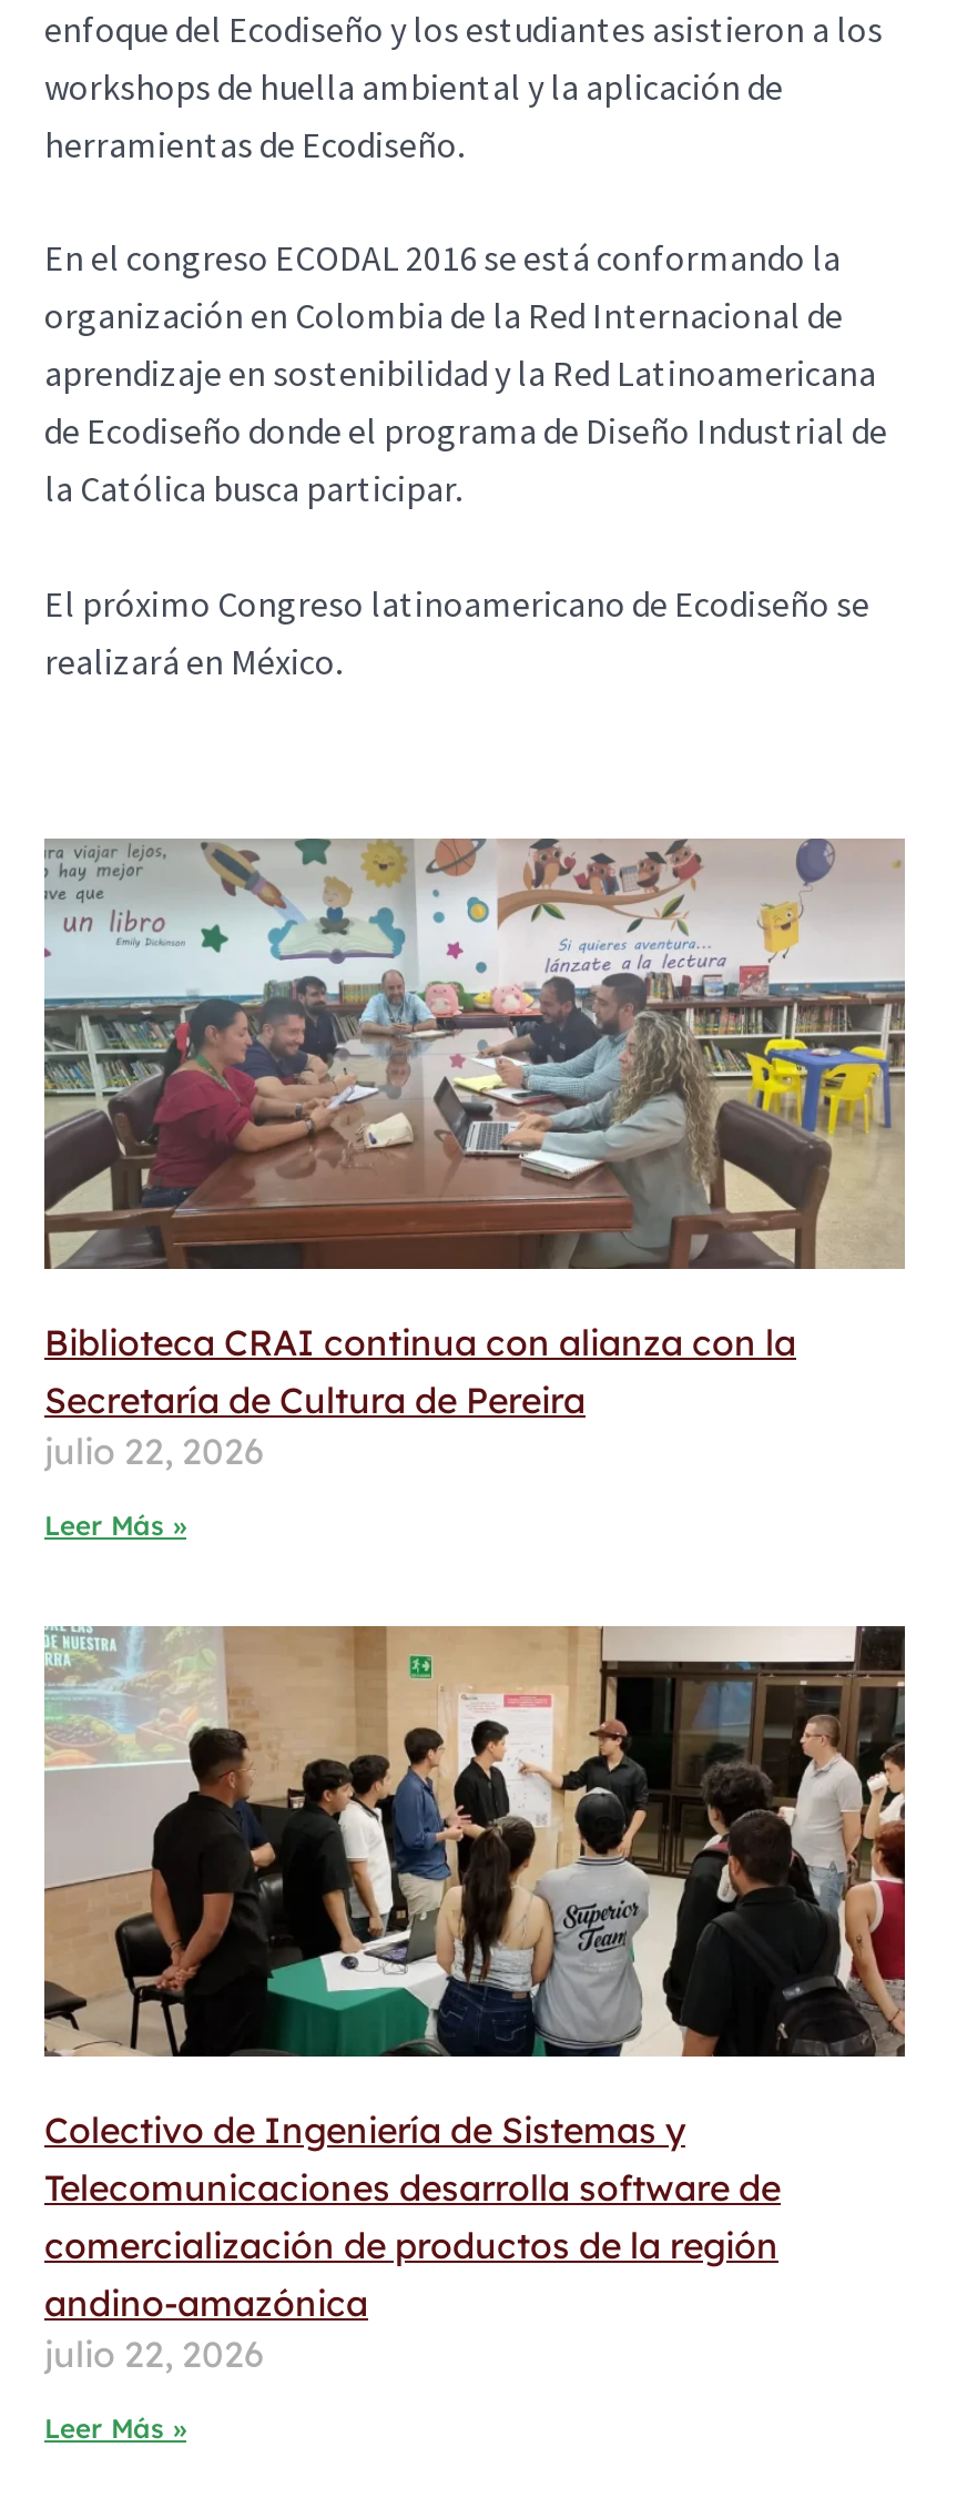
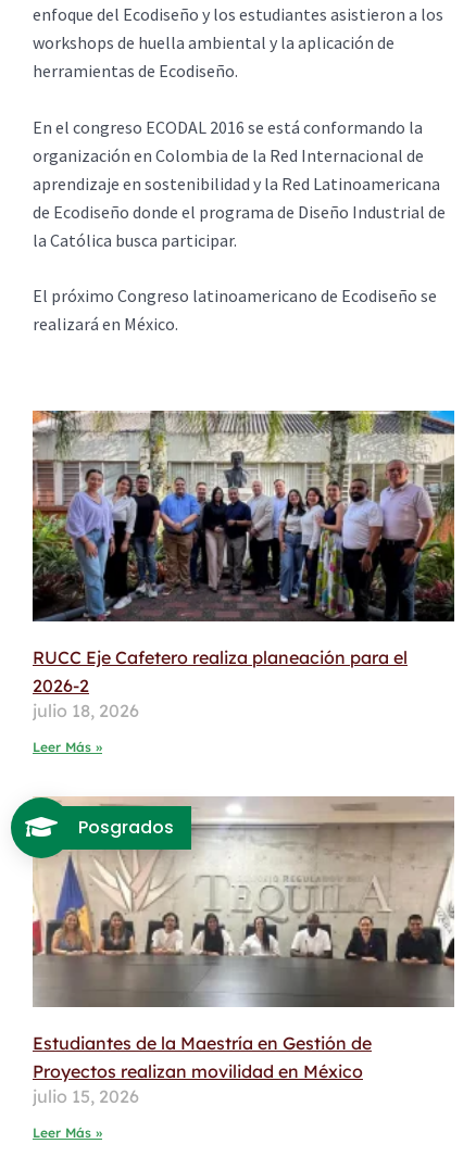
[42,839,905,1473] [image] | Biblioteca CRAI continua con alianza con la | Secretaría de Cultura de Pereira | julio 22, 2026 -> [32,410,455,721] [image] | RUCC Eje Cafetero realiza planeación para el | 2026-2 | julio 18, 2026
none -> [78,815,174,840] Posgrados
[42,1626,907,2376] [image] | Colectivo de Ingeniería de Sistemas y | Telecomunicaciones desarrolla software de | comercialización de productos de la región | andino-amazónica | julio 22, 2026 -> [10,796,455,1107] [image] | Estudiantes de la Maestría en Gestión de | Proyectos realizan movilidad en México | julio 15, 2026

